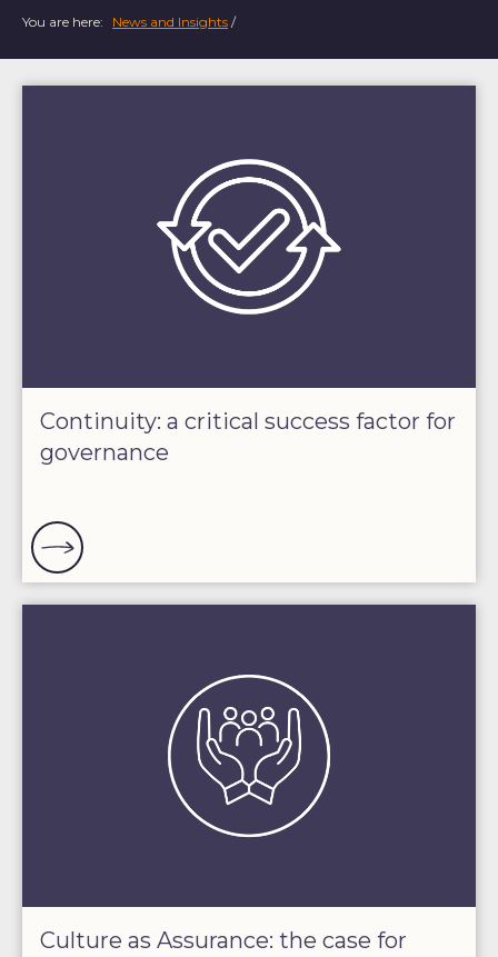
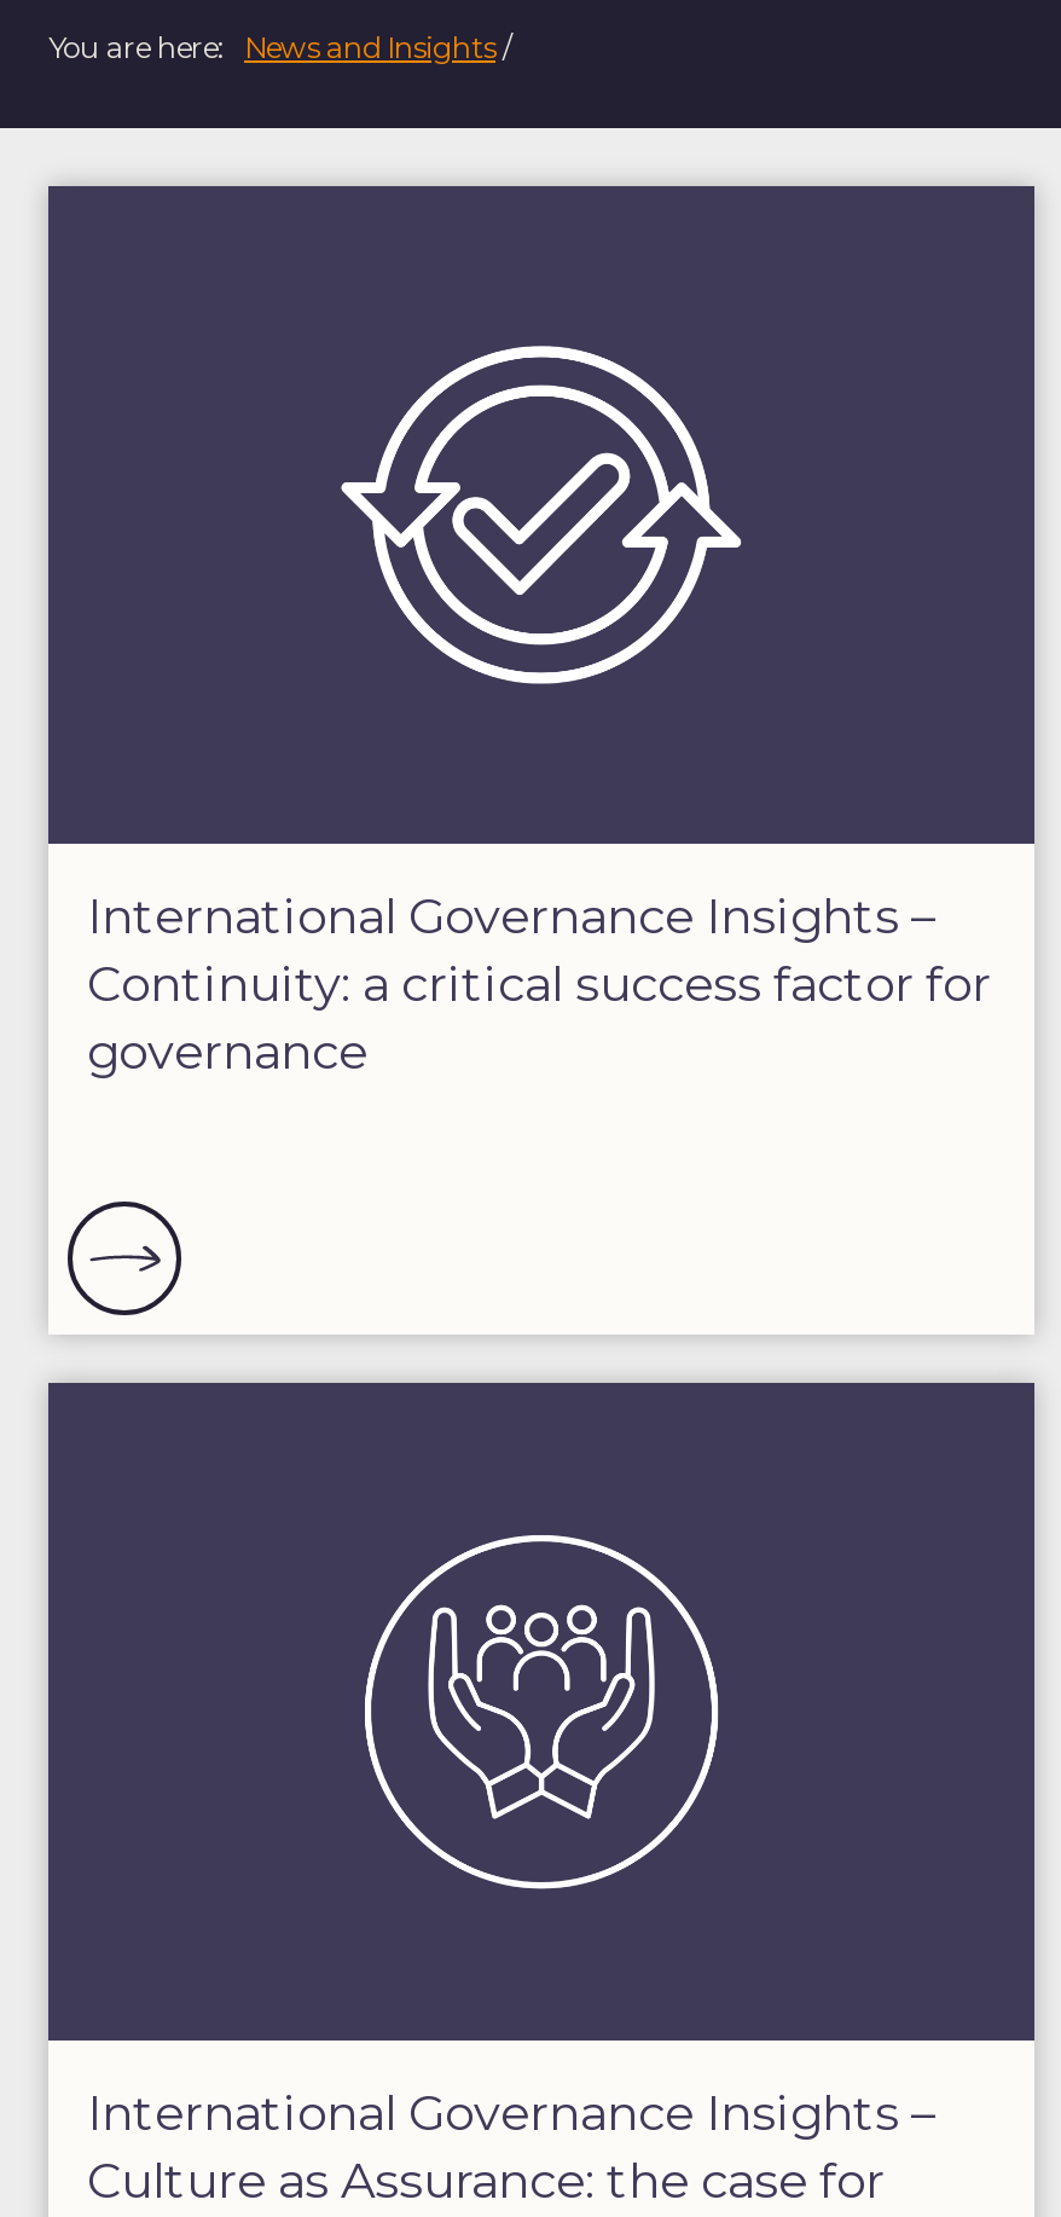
none -> [87,887,935,945] International Governance Insights –
none -> [87,2084,935,2142] International Governance Insights –

